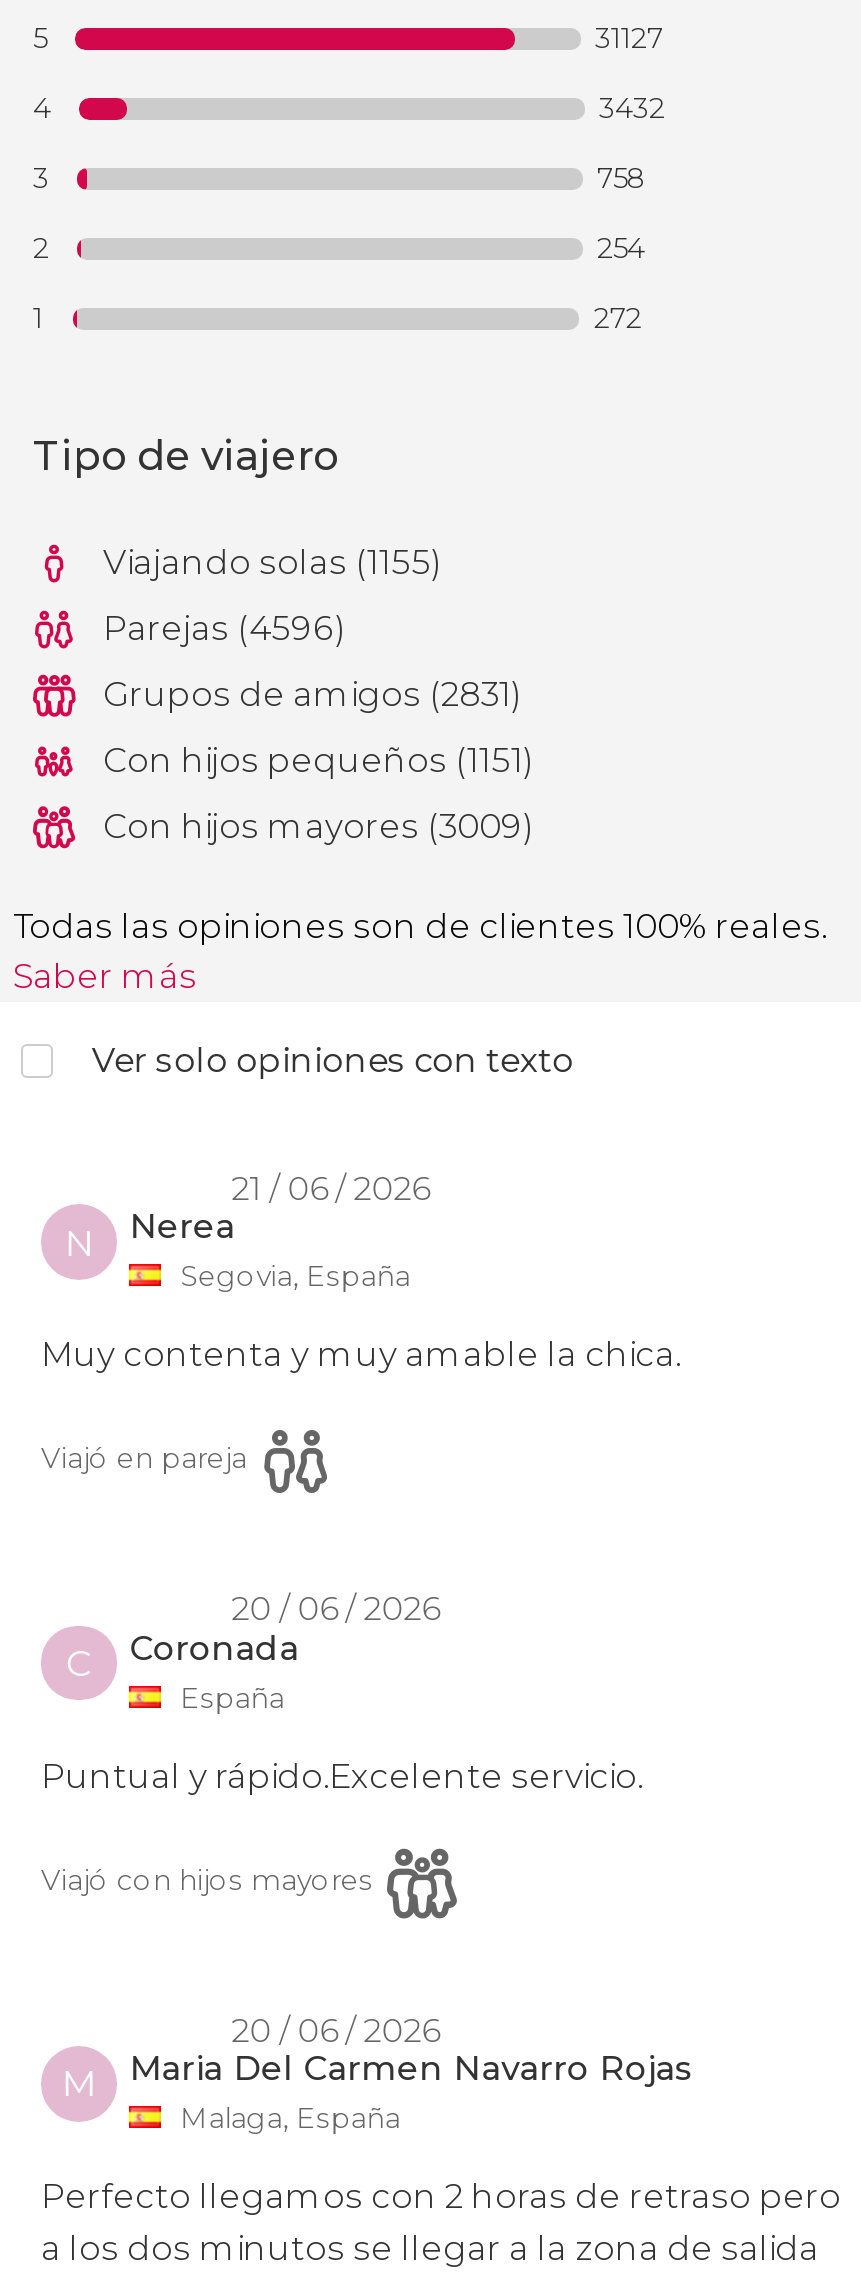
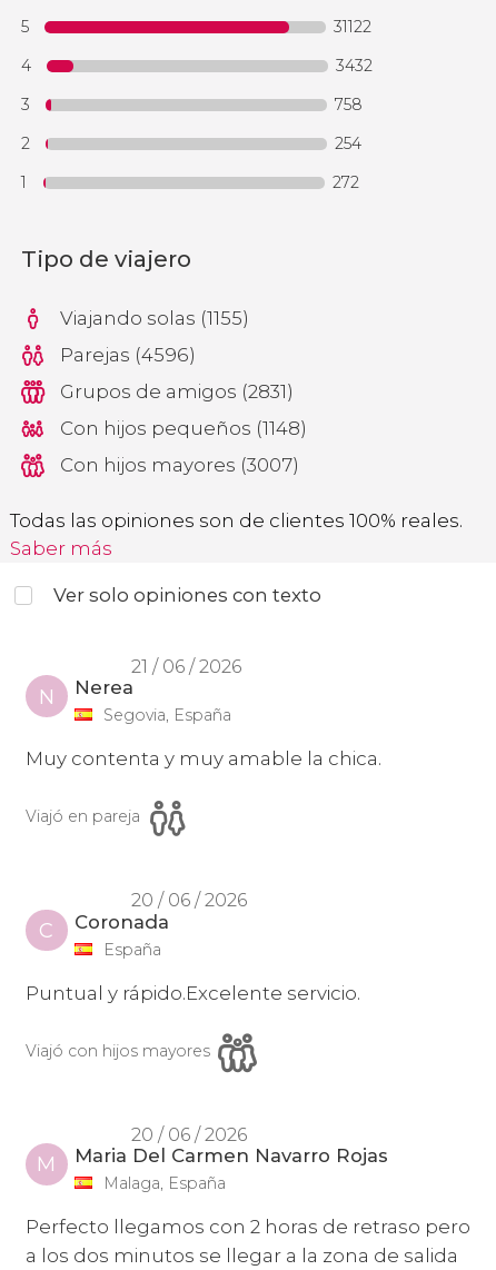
[595,20,663,56] 31127 -> [334,16,371,36] 31122
[103,741,535,781] Con hijos pequeños (1151) -> [60,417,307,440] Con hijos pequeños (1148)
[103,807,535,847] Con hijos mayores (3009) -> [60,454,299,476] Con hijos mayores (3007)

